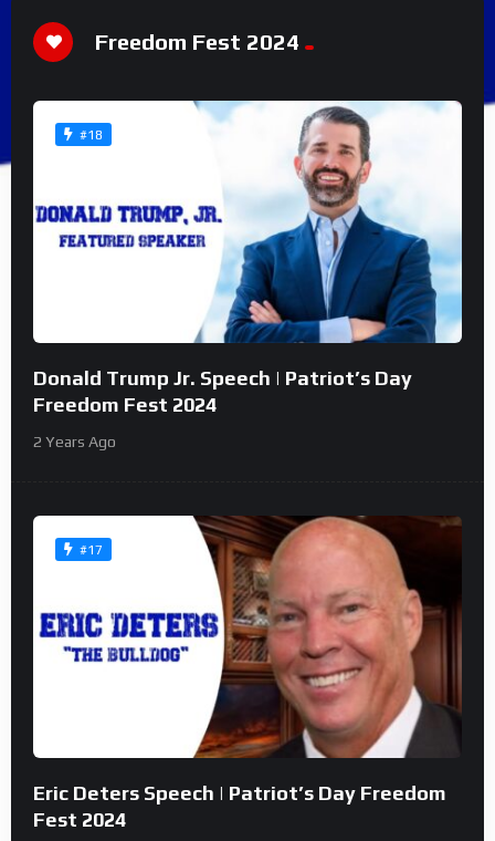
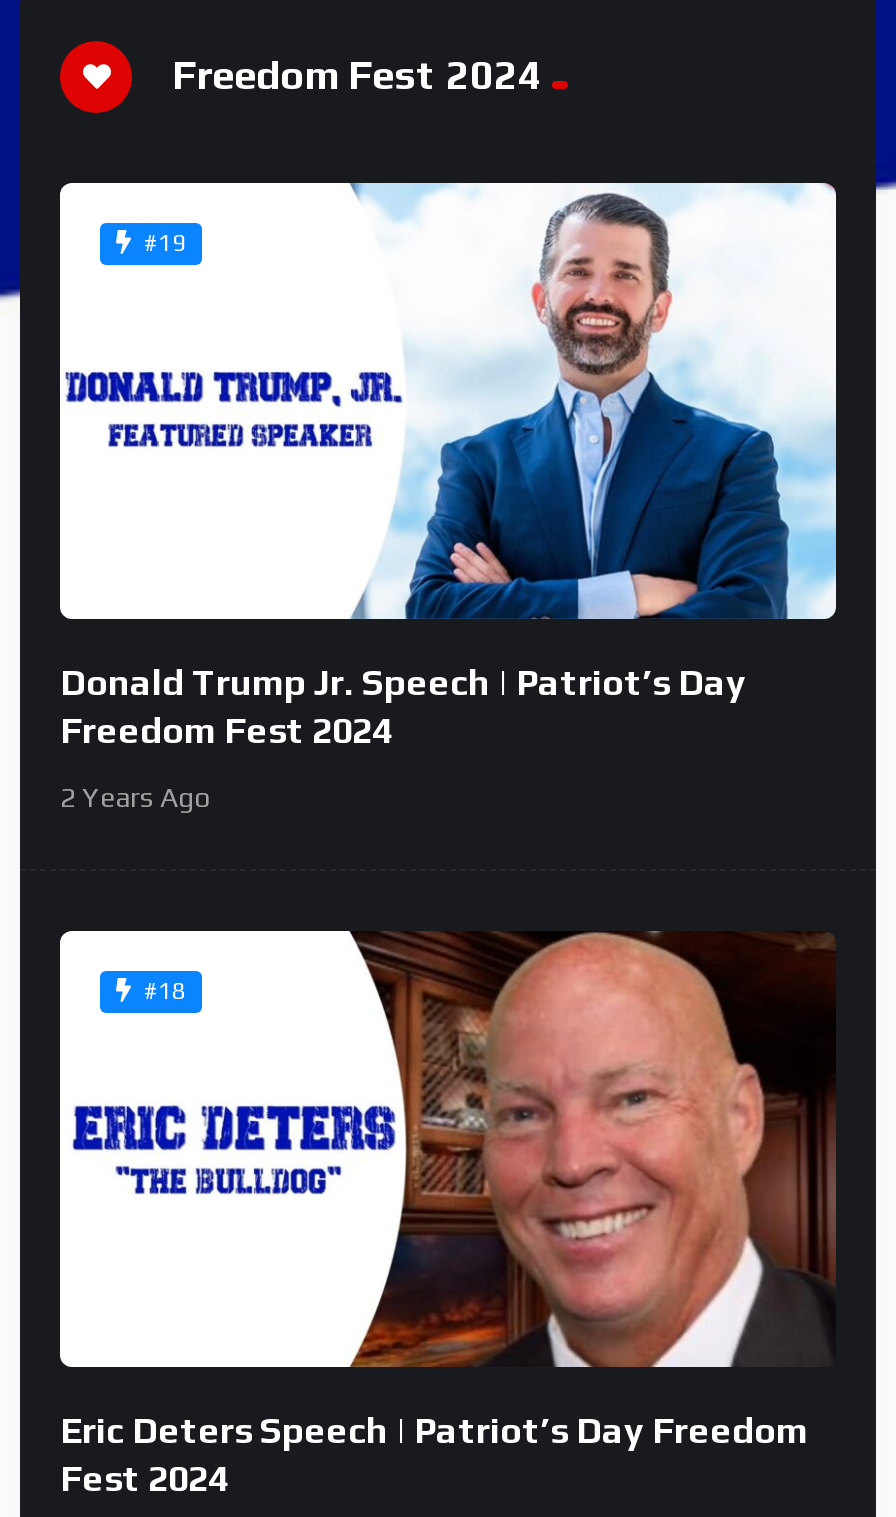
[80,127,103,142] #18 -> [144,229,186,257] #19
[80,542,103,557] #17 -> [144,978,186,1006] #18

